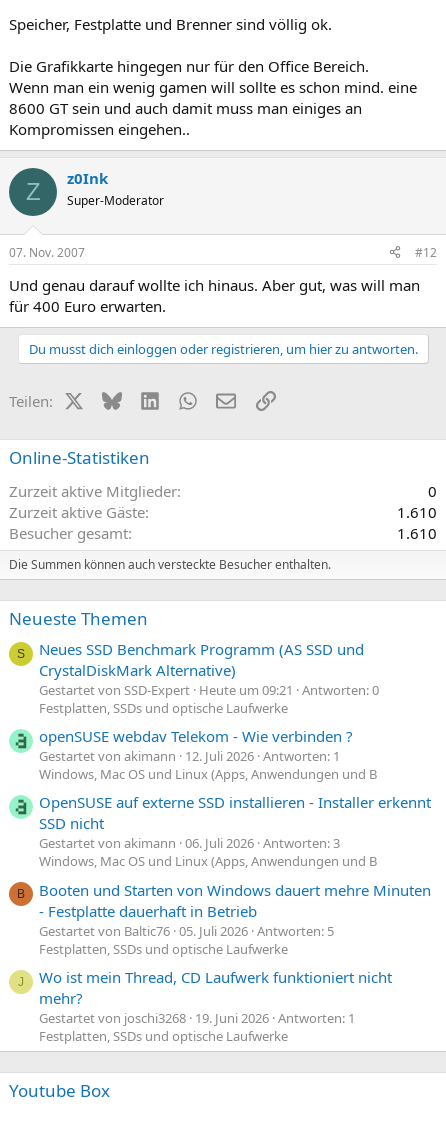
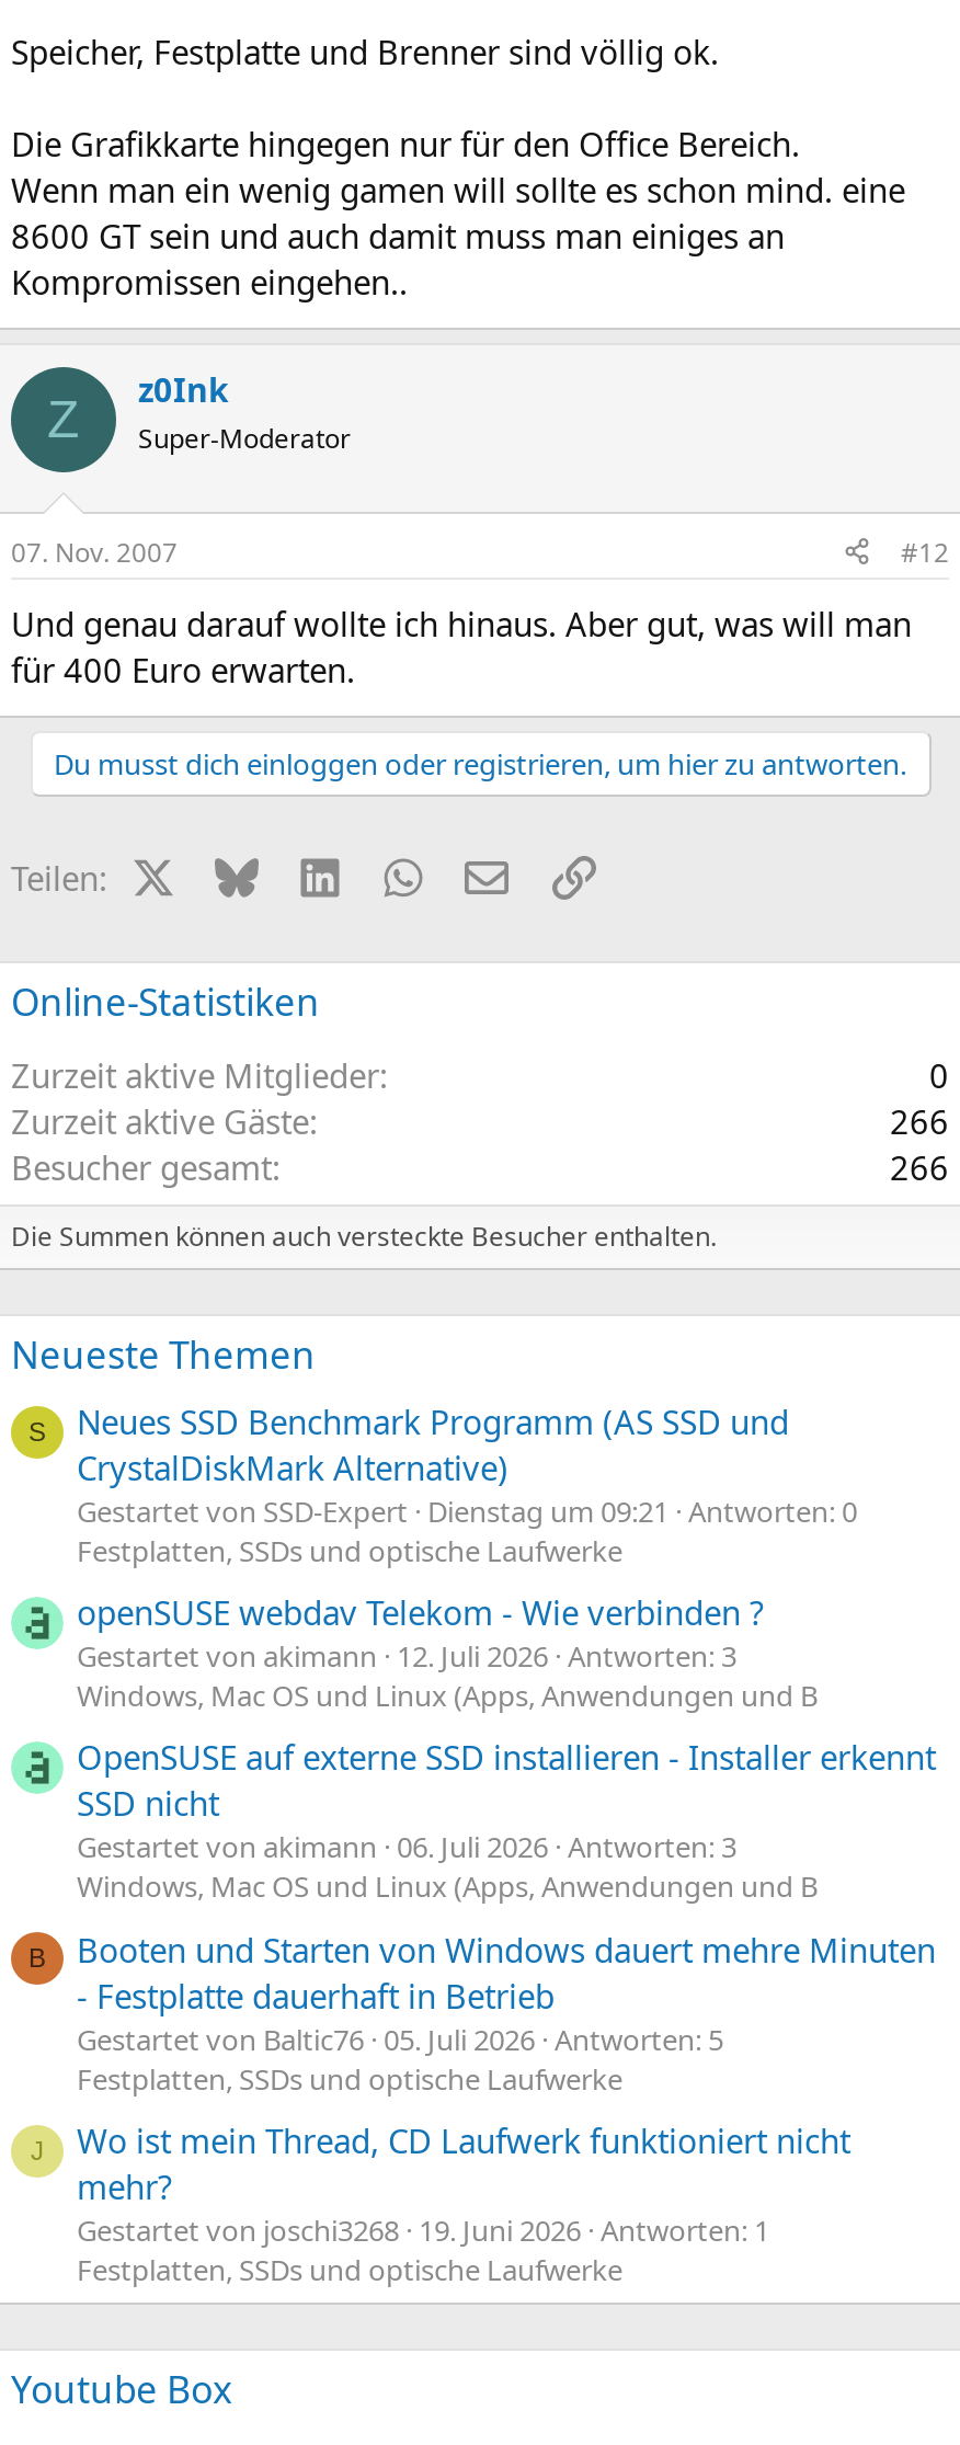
[397,501,437,521] 1.610 -> [890,1098,949,1142] 266
[397,522,437,542] 1.610 -> [890,1144,949,1188] 266
[39,681,379,699] Gestartet von SSD-Expert Heute um 09:21 Antworten: 0 -> [77,1491,857,1531] Gestartet von SSD-Expert Dienstag um 09:21 Antworten: 0
[39,747,340,765] Gestartet von akimann 12. Juli 2026 Antworten: 1 -> [77,1636,736,1676] Gestartet von akimann 12. Juli 2026 Antworten: 3

